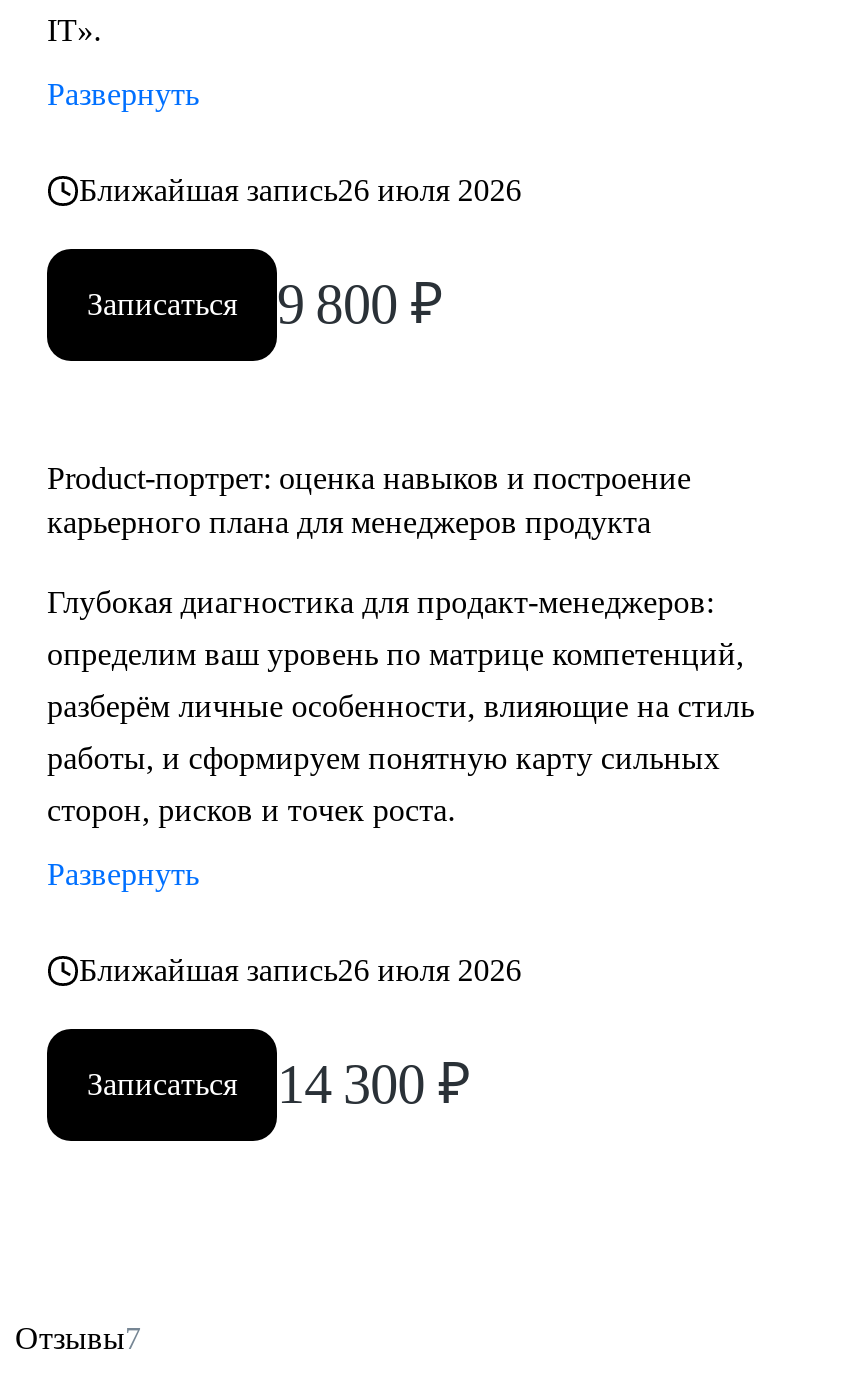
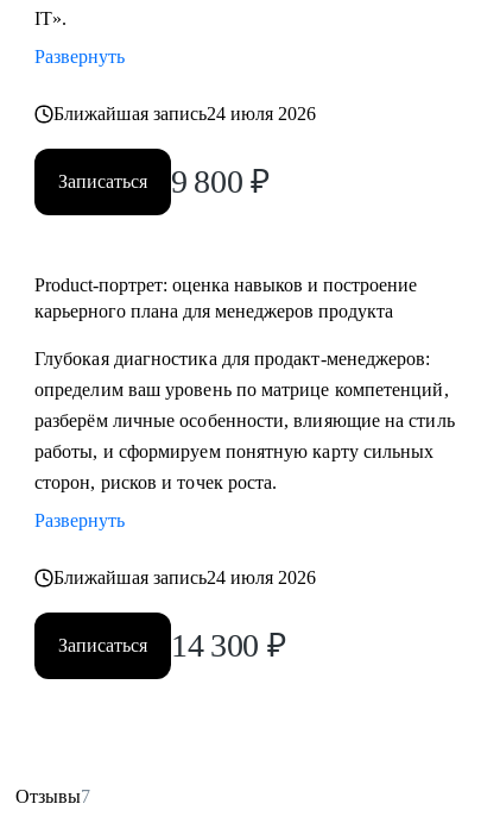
[79,173,522,207] Ближайшая запись26 июля 2026 -> [53,103,316,124] Ближайшая запись24 июля 2026
[79,953,522,987] Ближайшая запись26 июля 2026 -> [53,567,316,588] Ближайшая запись24 июля 2026

